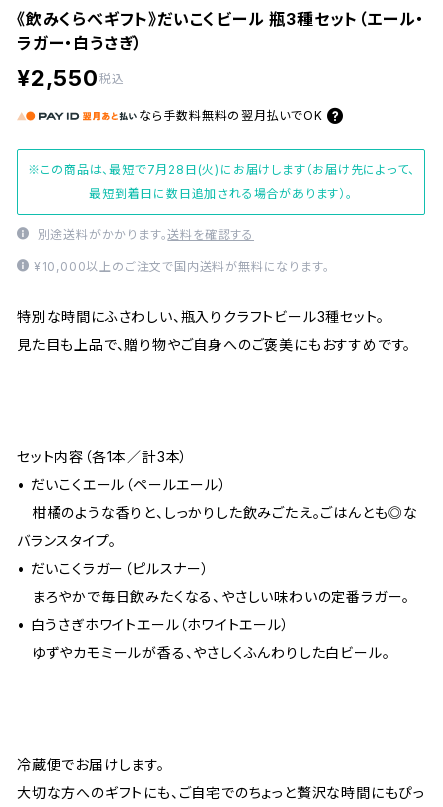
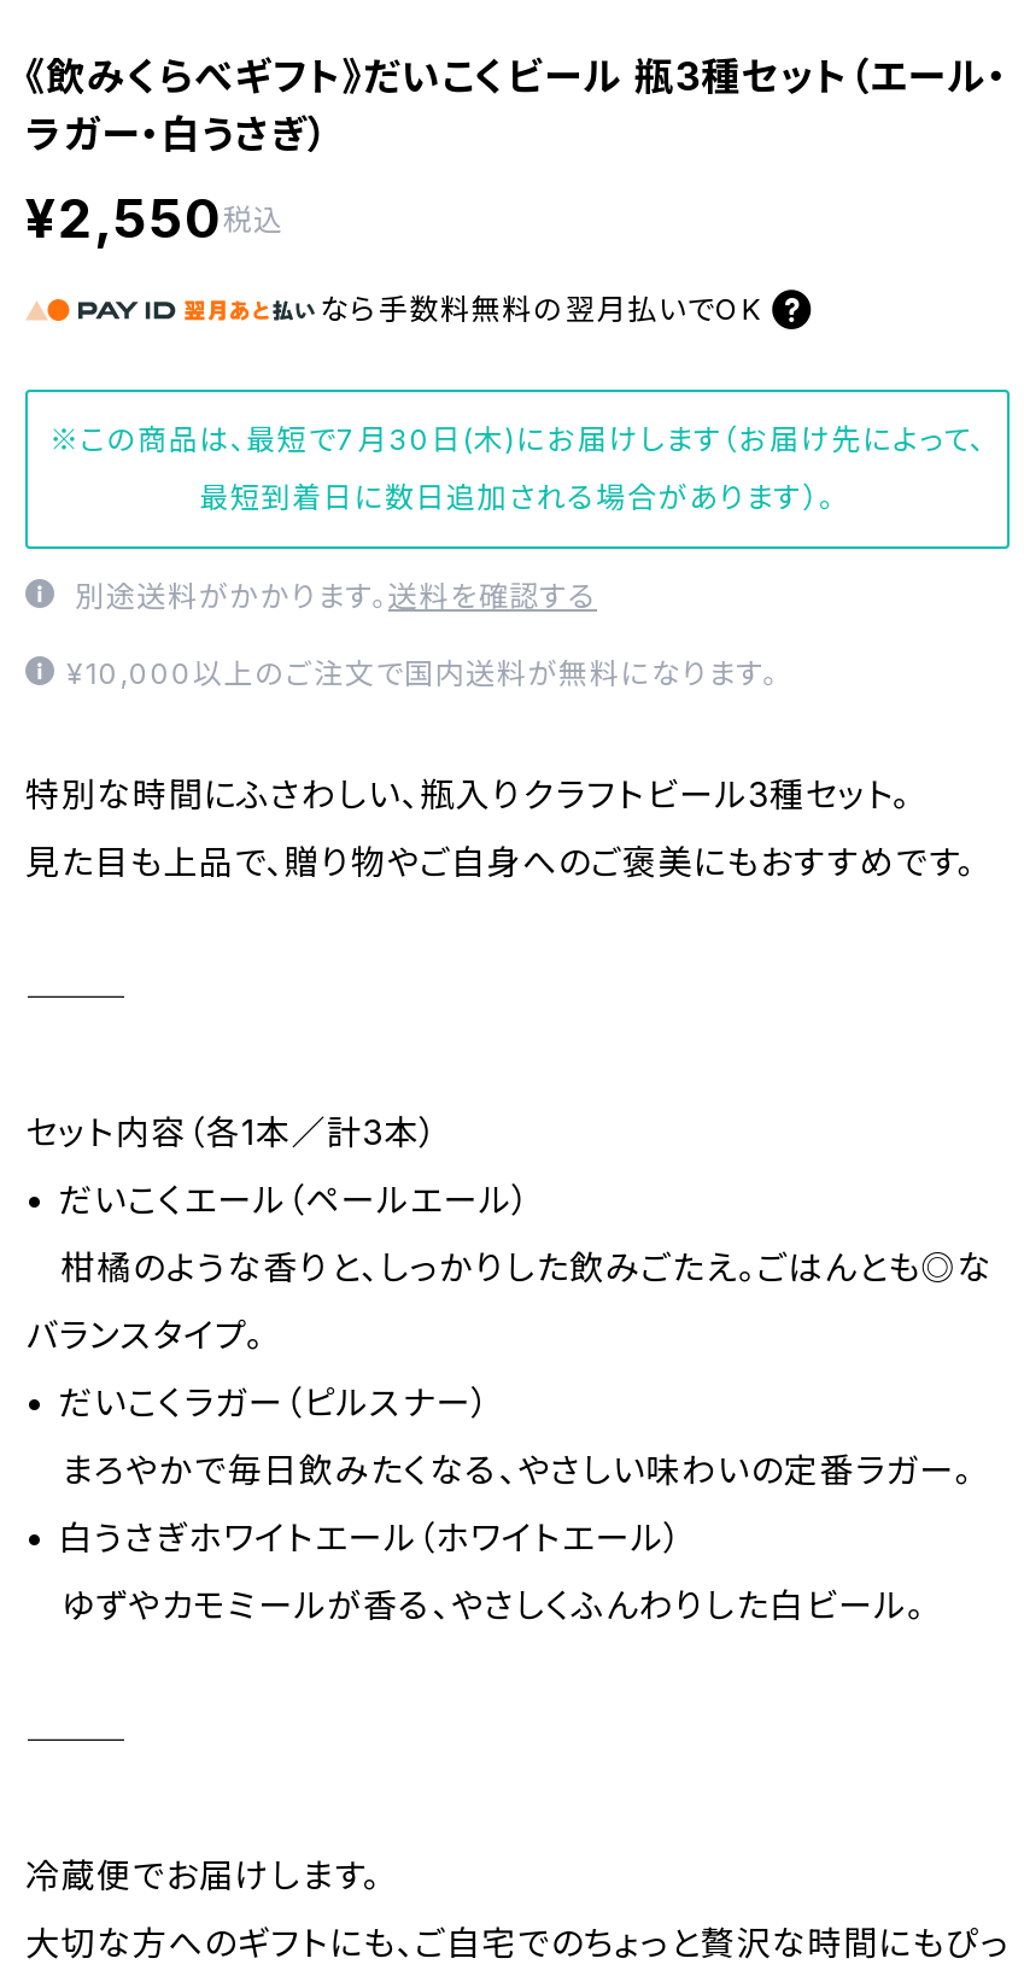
[27,162,414,177] ※この商品は、最短で7月28日(火)にお届けします（お届け先によって、 -> [49,421,985,457] ※この商品は、最短で7月30日(木)にお届けします（お届け先によって、

